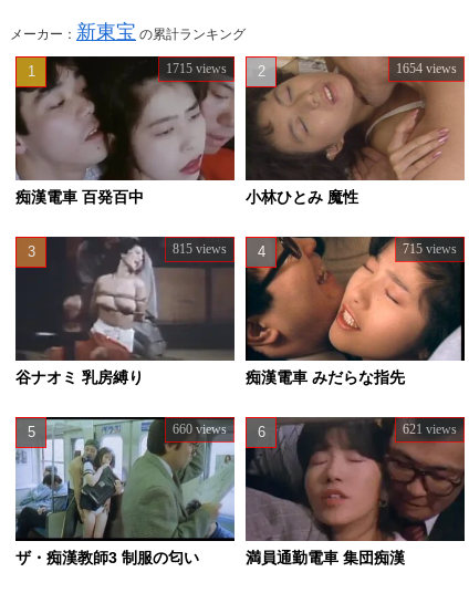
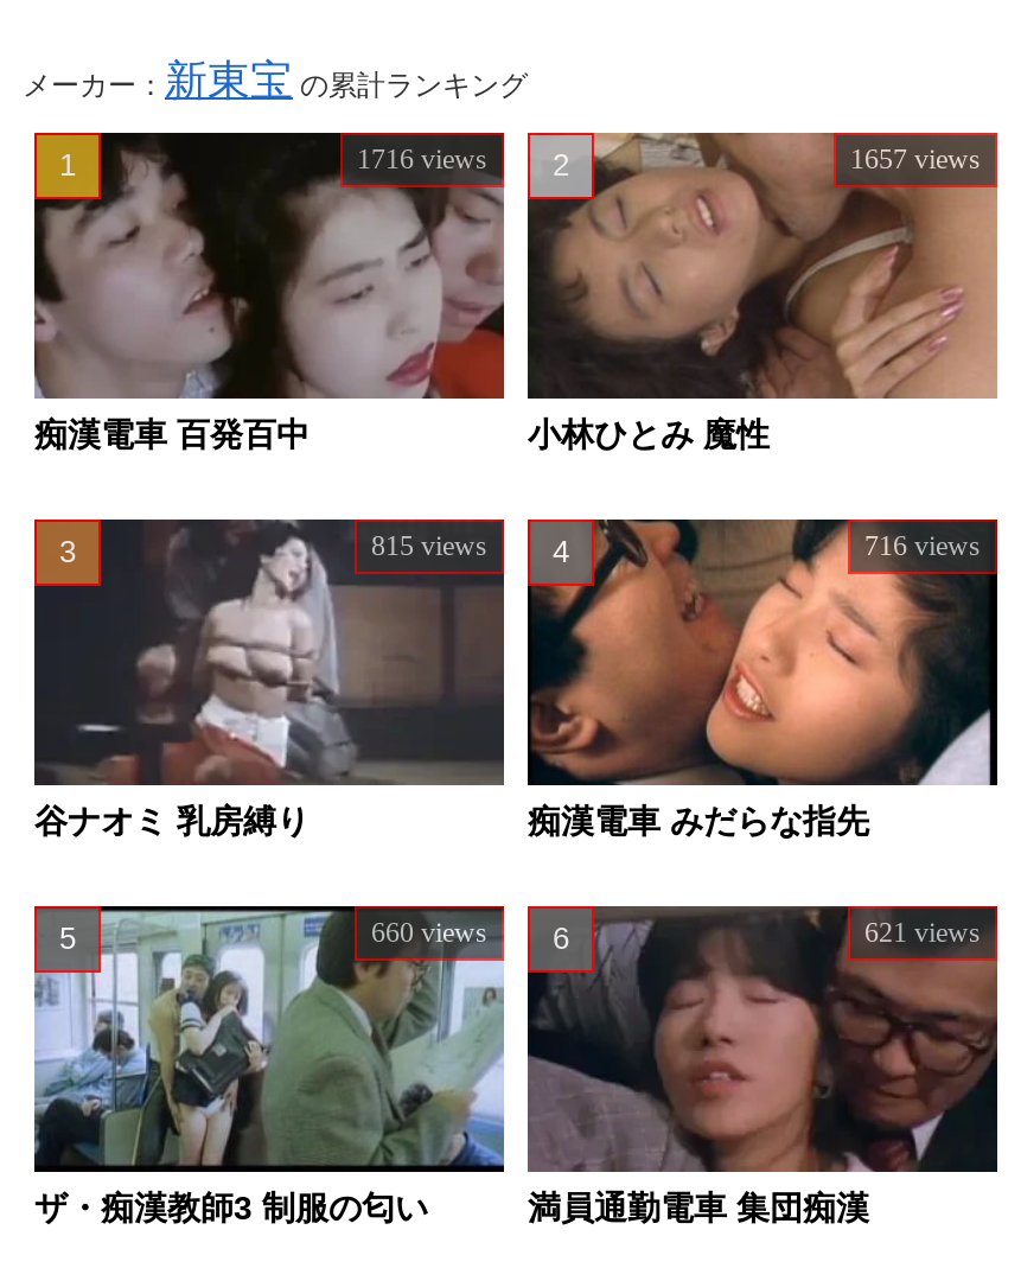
[166,61,227,77] 1715 views -> [357,144,487,177] 1716 views
[396,61,457,77] 1654 views -> [850,144,981,177] 1657 views
[403,242,457,257] 715 views -> [864,530,981,563] 716 views

